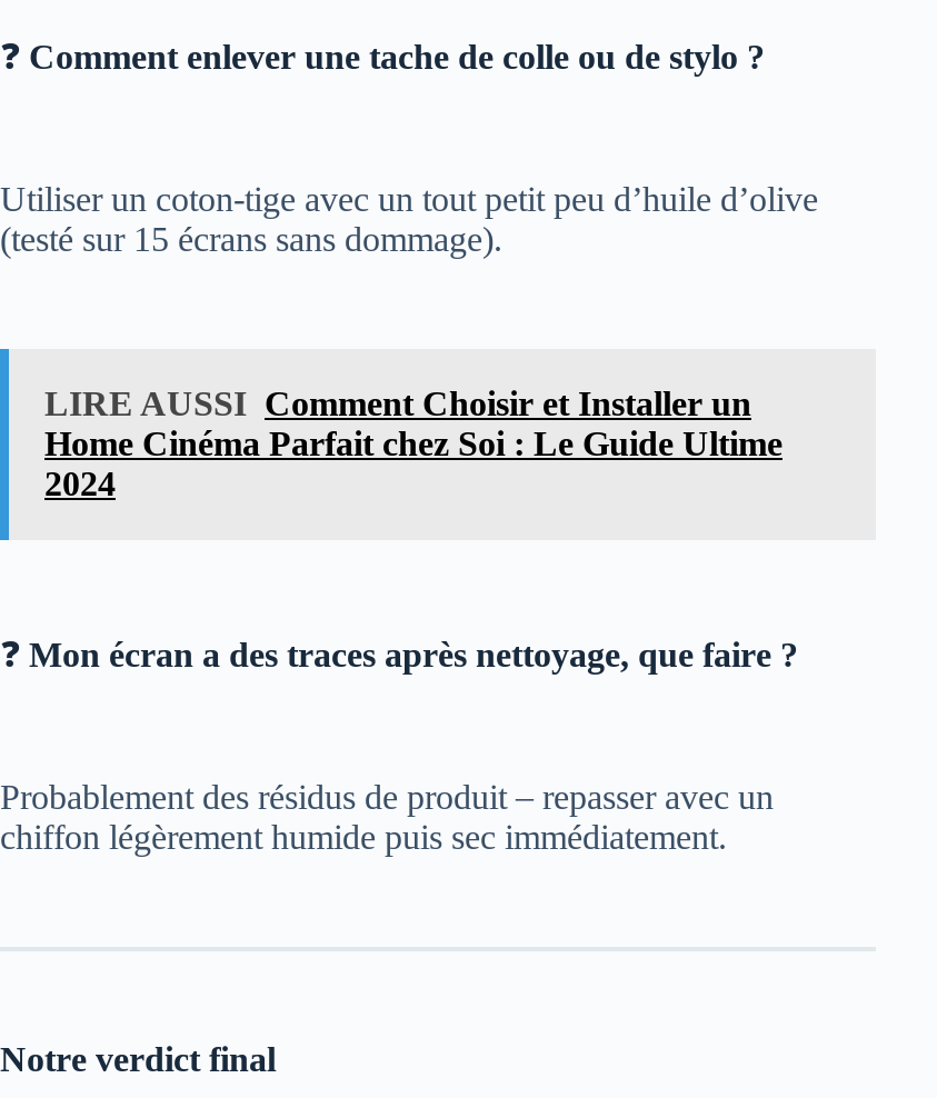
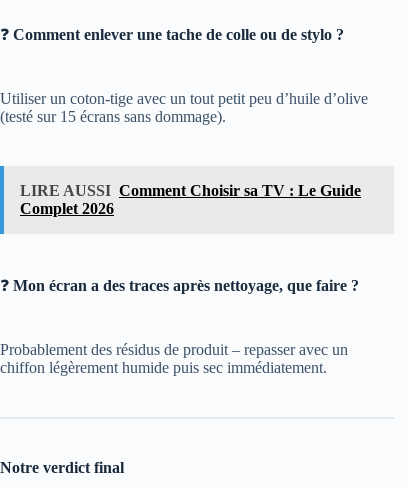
[44,380,783,498] LIRE AUSSI Comment Choisir et Installer un | Home Cinéma Parfait chez Soi : Le Guide Ultime | 2024 -> [20,182,361,217] LIRE AUSSI Comment Choisir sa TV : Le Guide | Complet 2026

